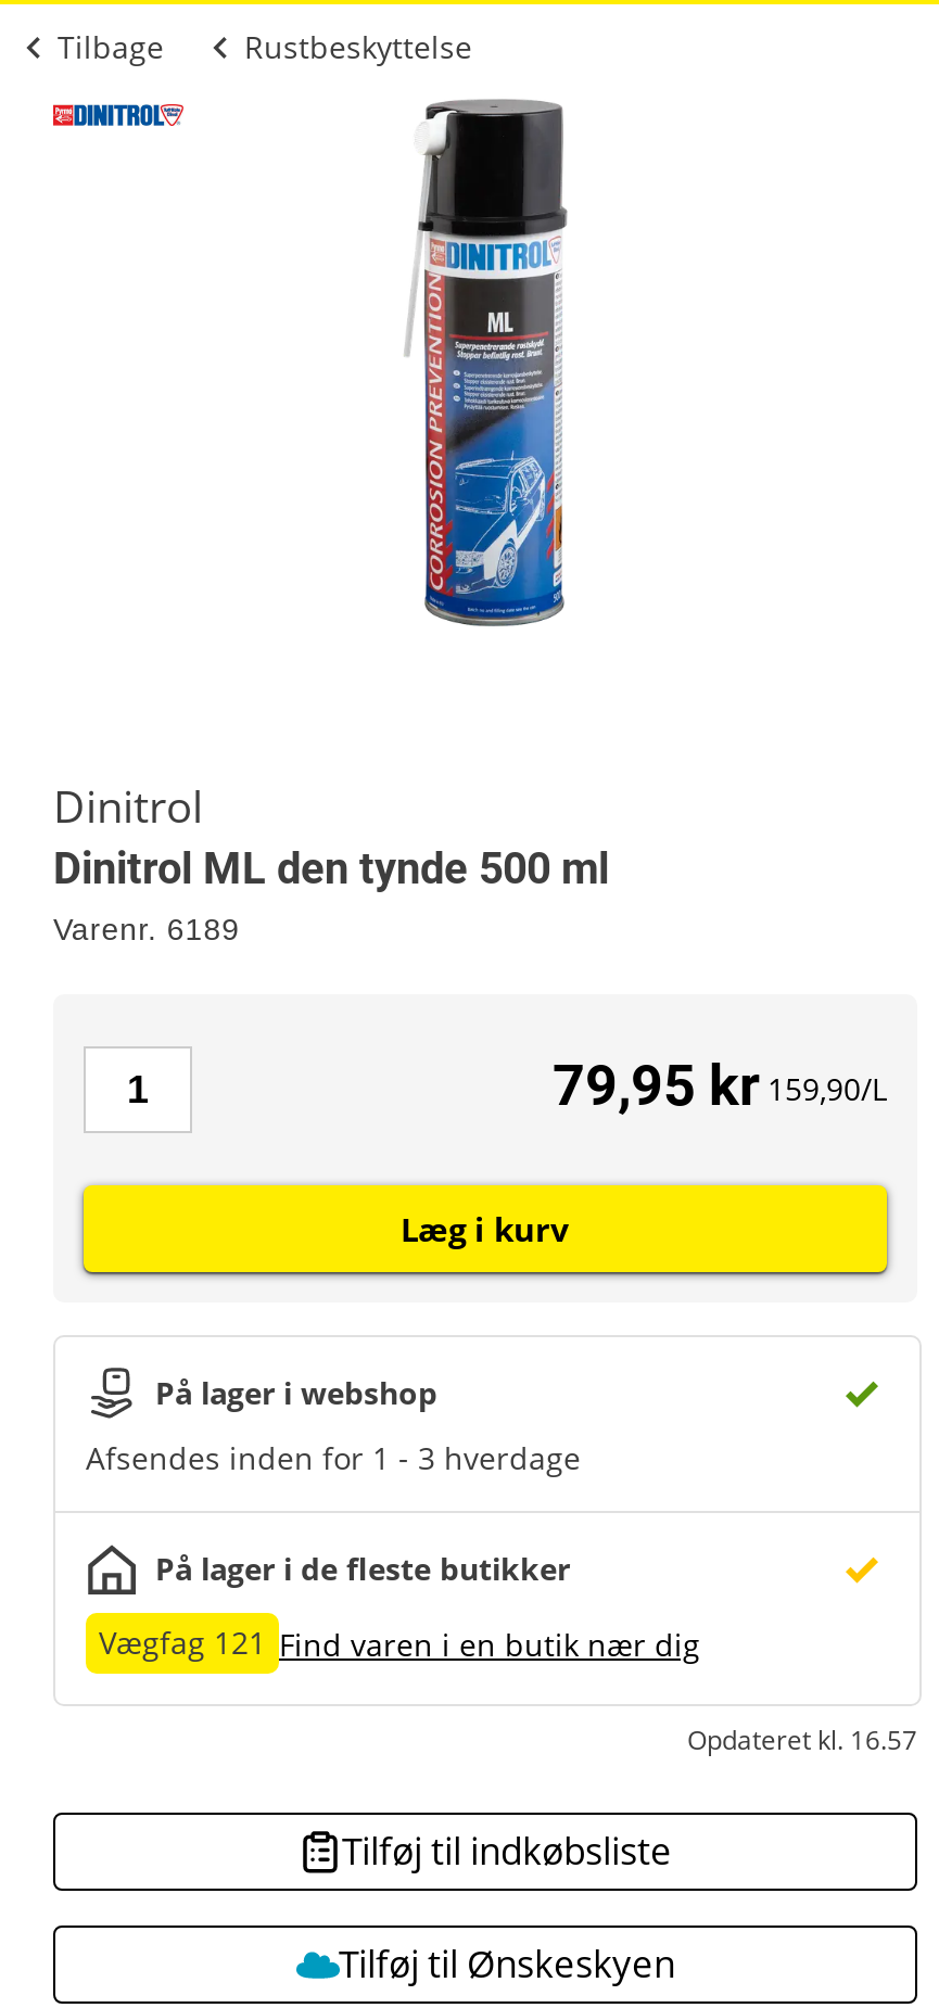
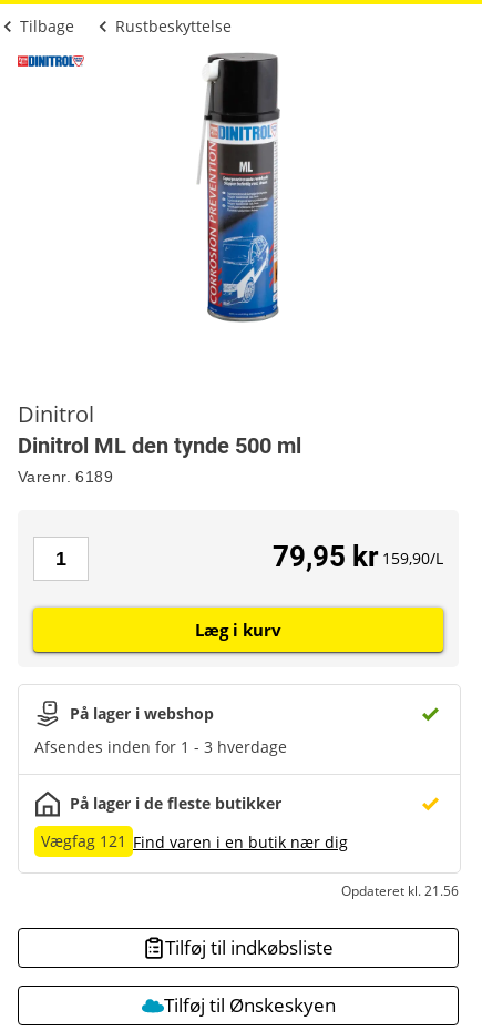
[687,1721,917,1758] Opdateret kl. 16.57 -> [341,881,459,900] Opdateret kl. 21.56

